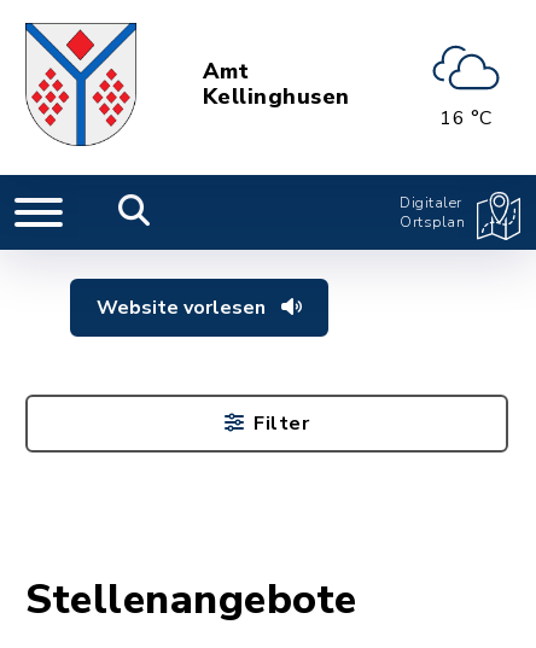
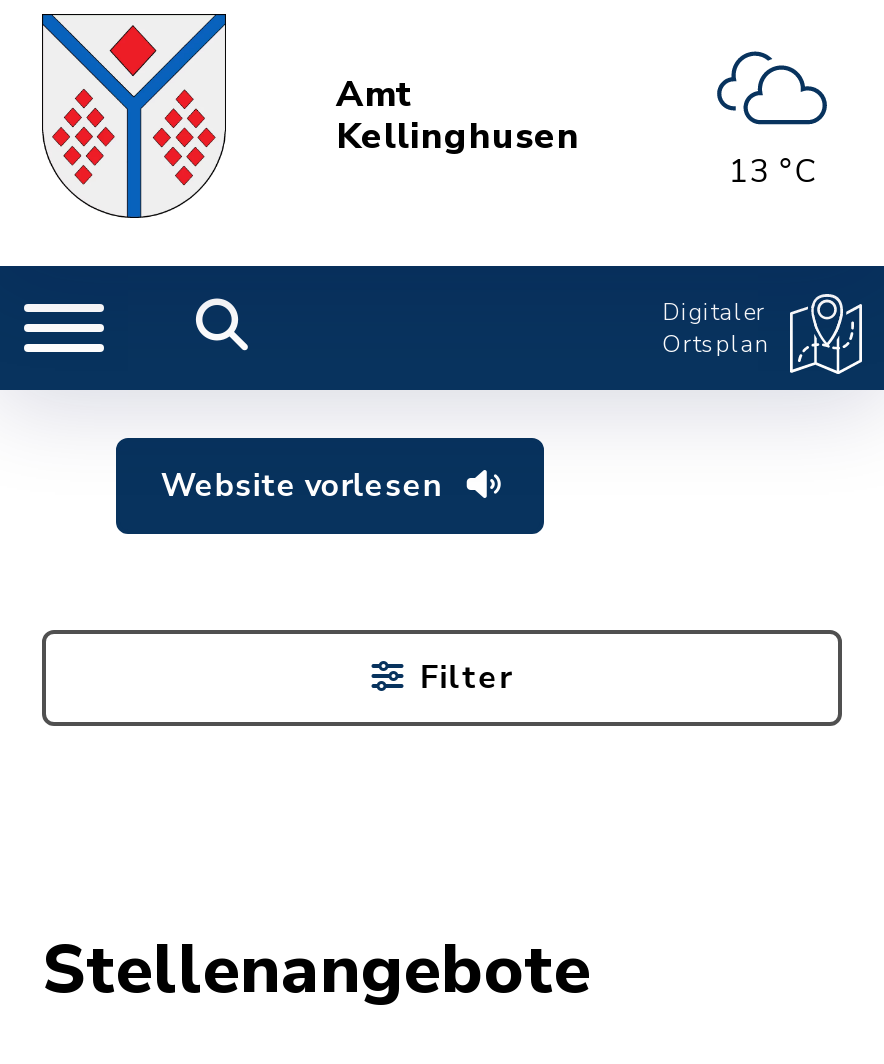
[440,104,492,131] 16 °C -> [728,149,816,193] 13 °C

